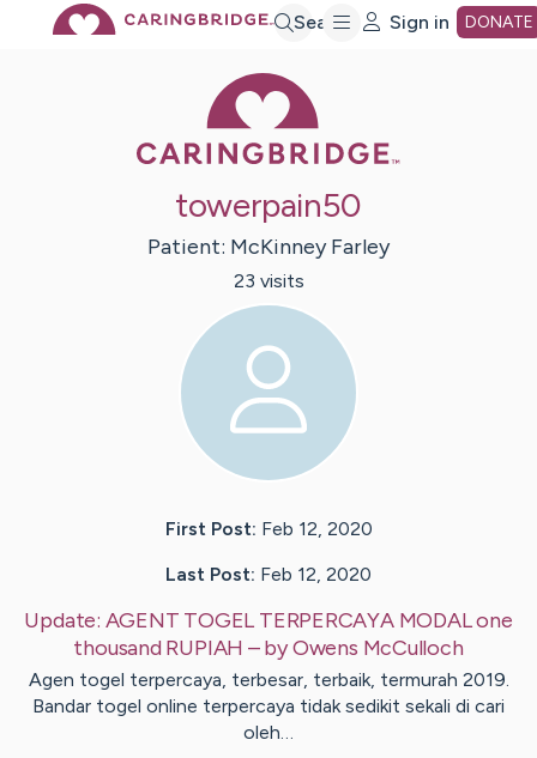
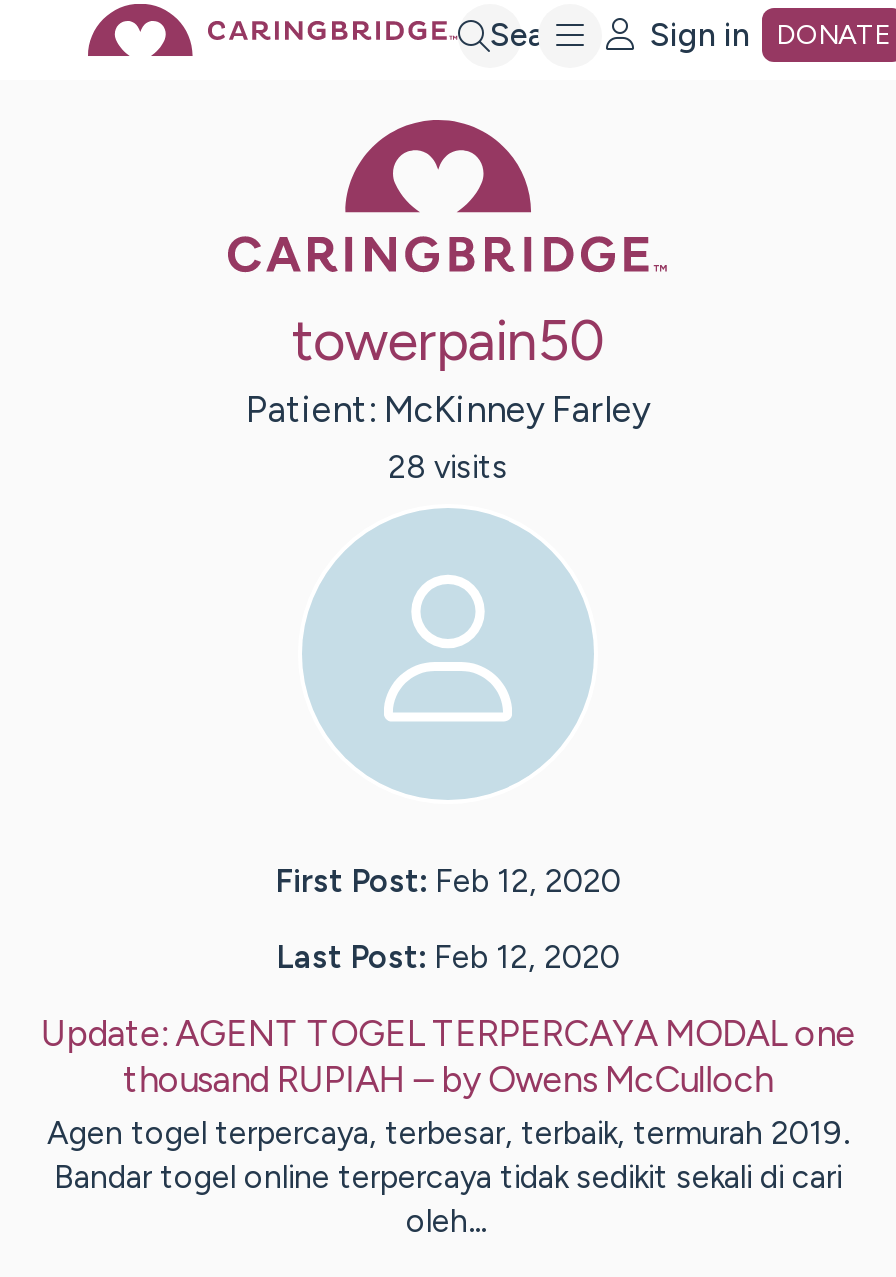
[233,270,304,293] 23 visits -> [388,449,508,487] 28 visits

